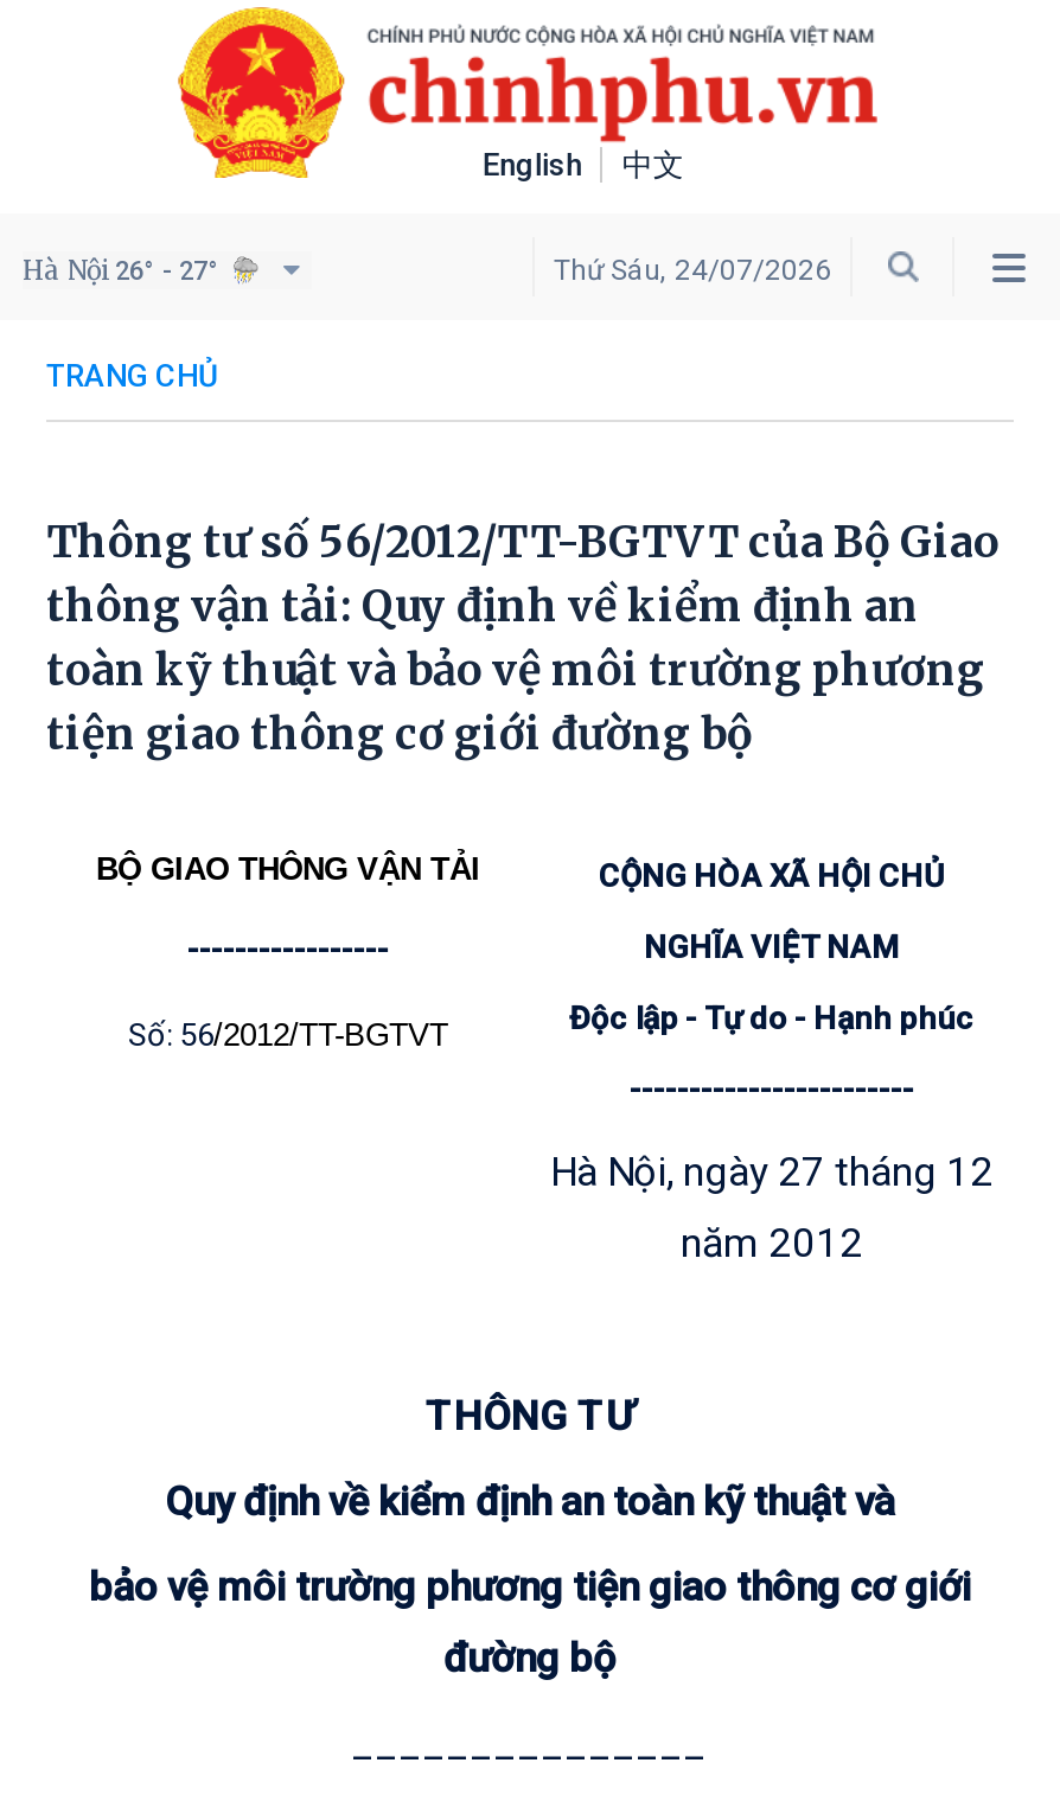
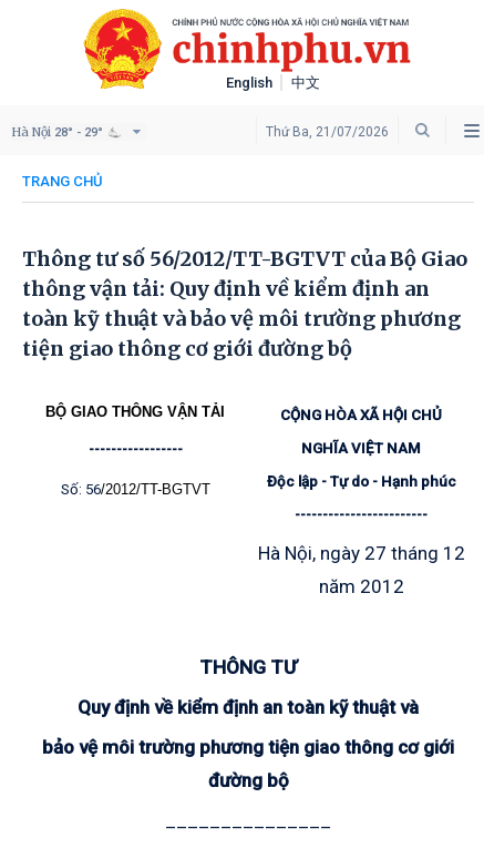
[23,254,219,287] Hà Nội 26° - 27° -> [11,124,103,140] Hà Nội 28° - 29°
[554,254,831,287] Thứ Sáu, 24/07/2026 -> [266,124,389,140] Thứ Ba, 21/07/2026

